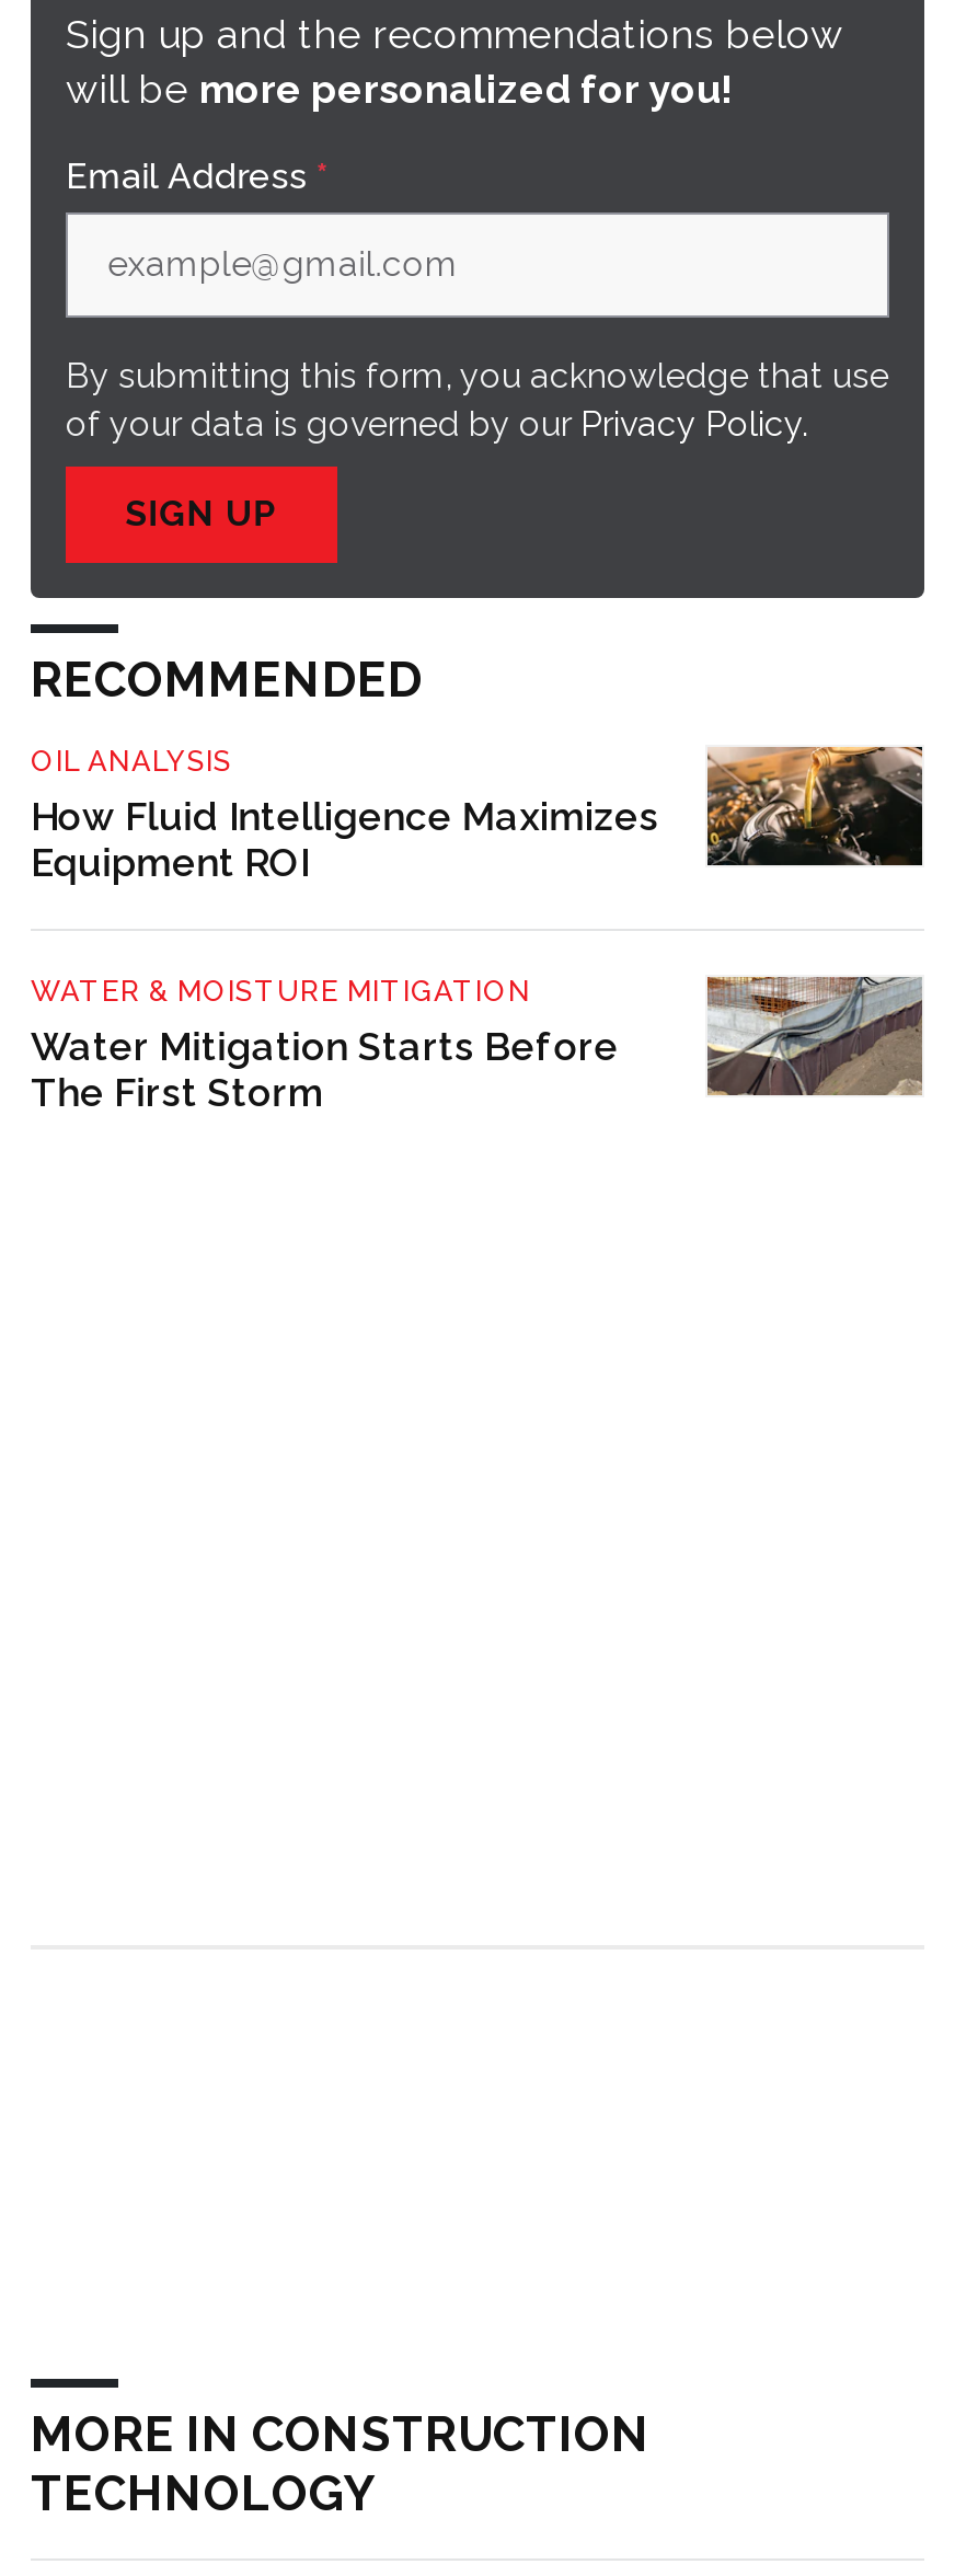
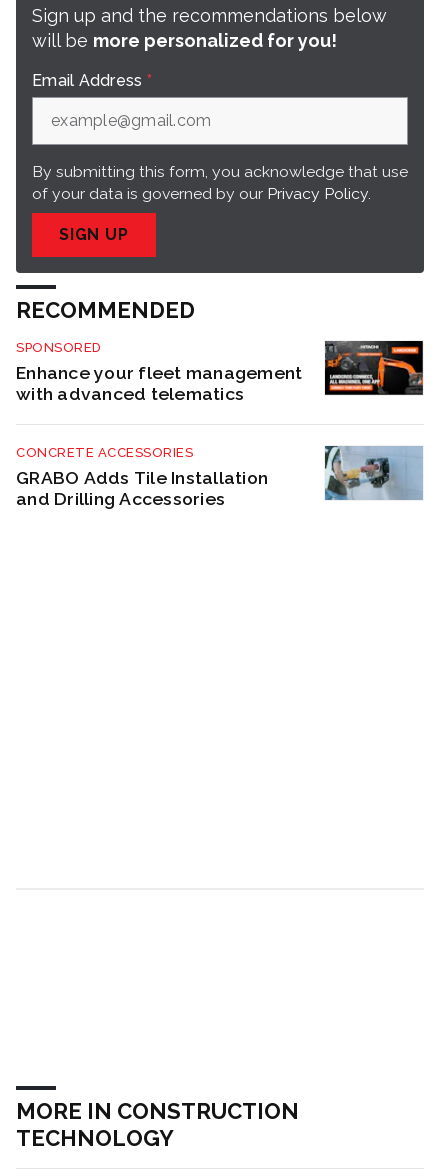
[31,745,924,885] [image] | OIL ANALYSIS | How Fluid Intelligence Maximizes | Equipment ROI -> [16,340,424,404] [image] | SPONSORED | Enhance your fleet management | with advanced telematics
[31,975,619,1115] WATER & MOISTURE MITIGATION | Water Mitigation Starts Before | The First Storm -> [16,445,268,509] CONCRETE ACCESSORIES | GRABO Adds Tile Installation | and Drilling Accessories
[705,975,924,1097] [image] -> [324,445,423,501] [image]

